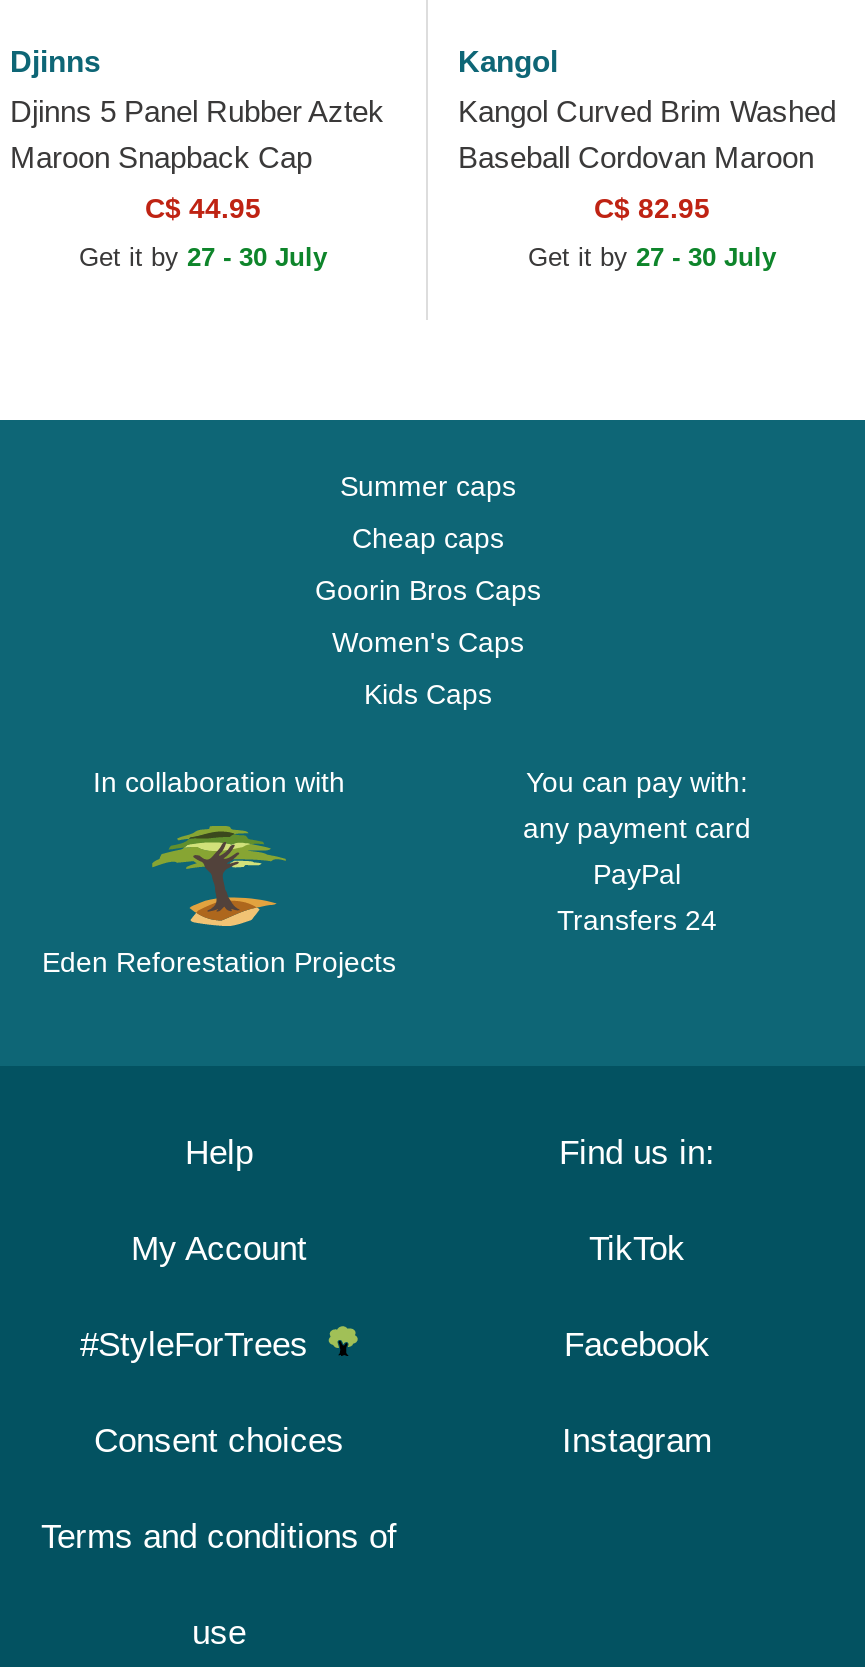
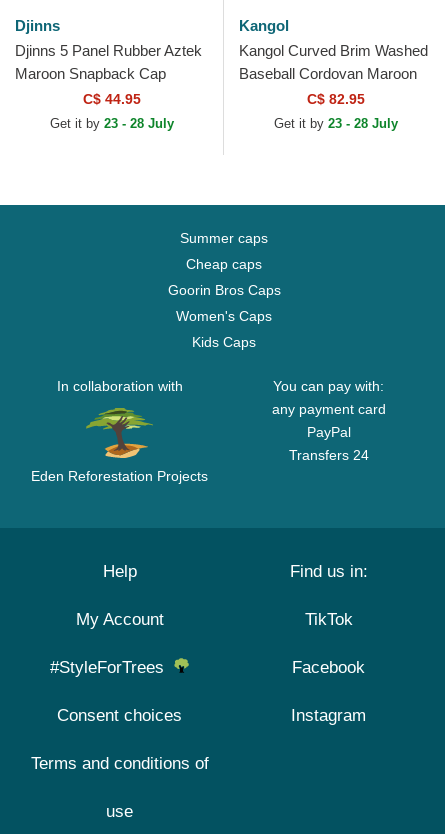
[79,243,327,273] Get it by 27 - 30 July -> [49,116,173,131] Get it by 23 - 28 July
[528,243,776,273] Get it by 27 - 30 July -> [274,116,398,131] Get it by 23 - 28 July

